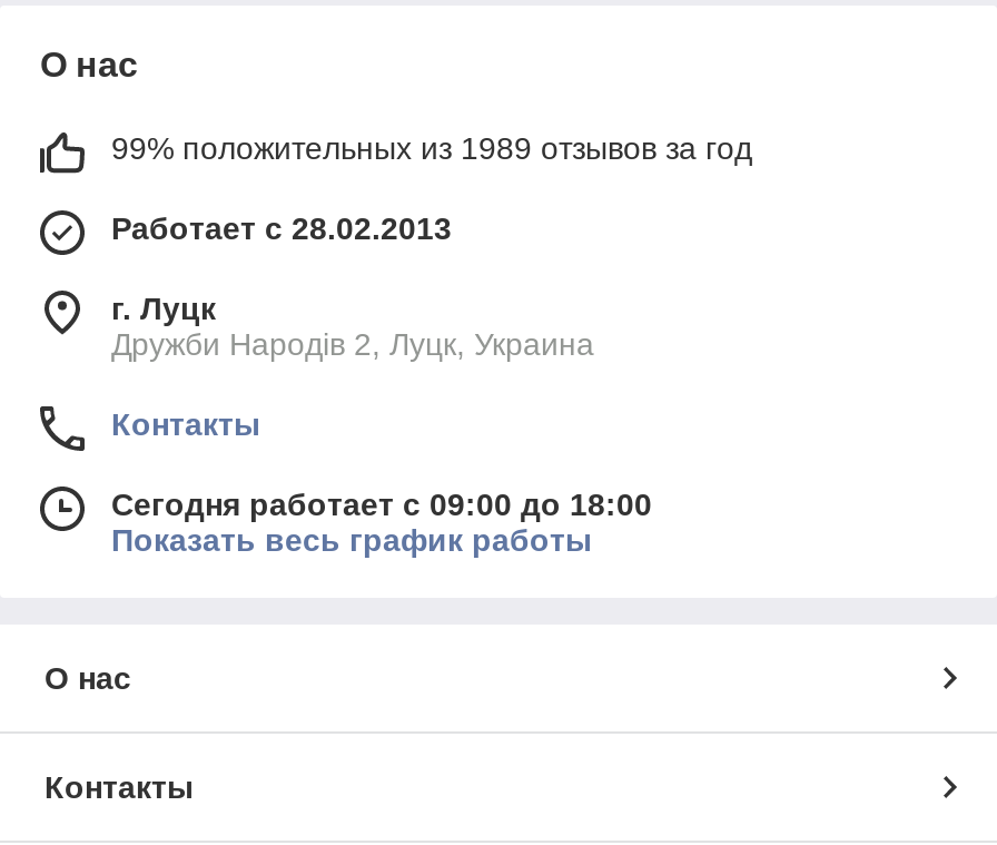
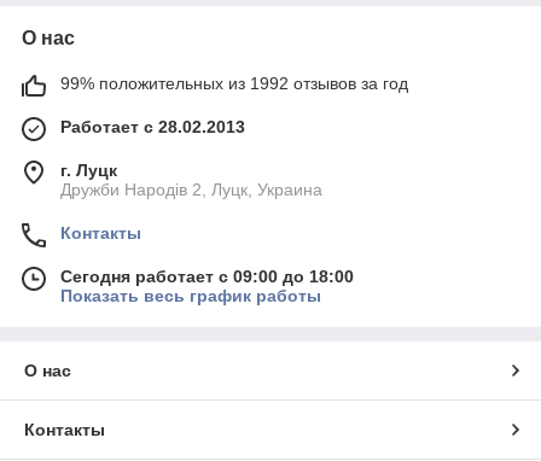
[111,131,752,167] 99% положительных из 1989 отзывов за год -> [60,74,408,93] 99% положительных из 1992 отзывов за год

